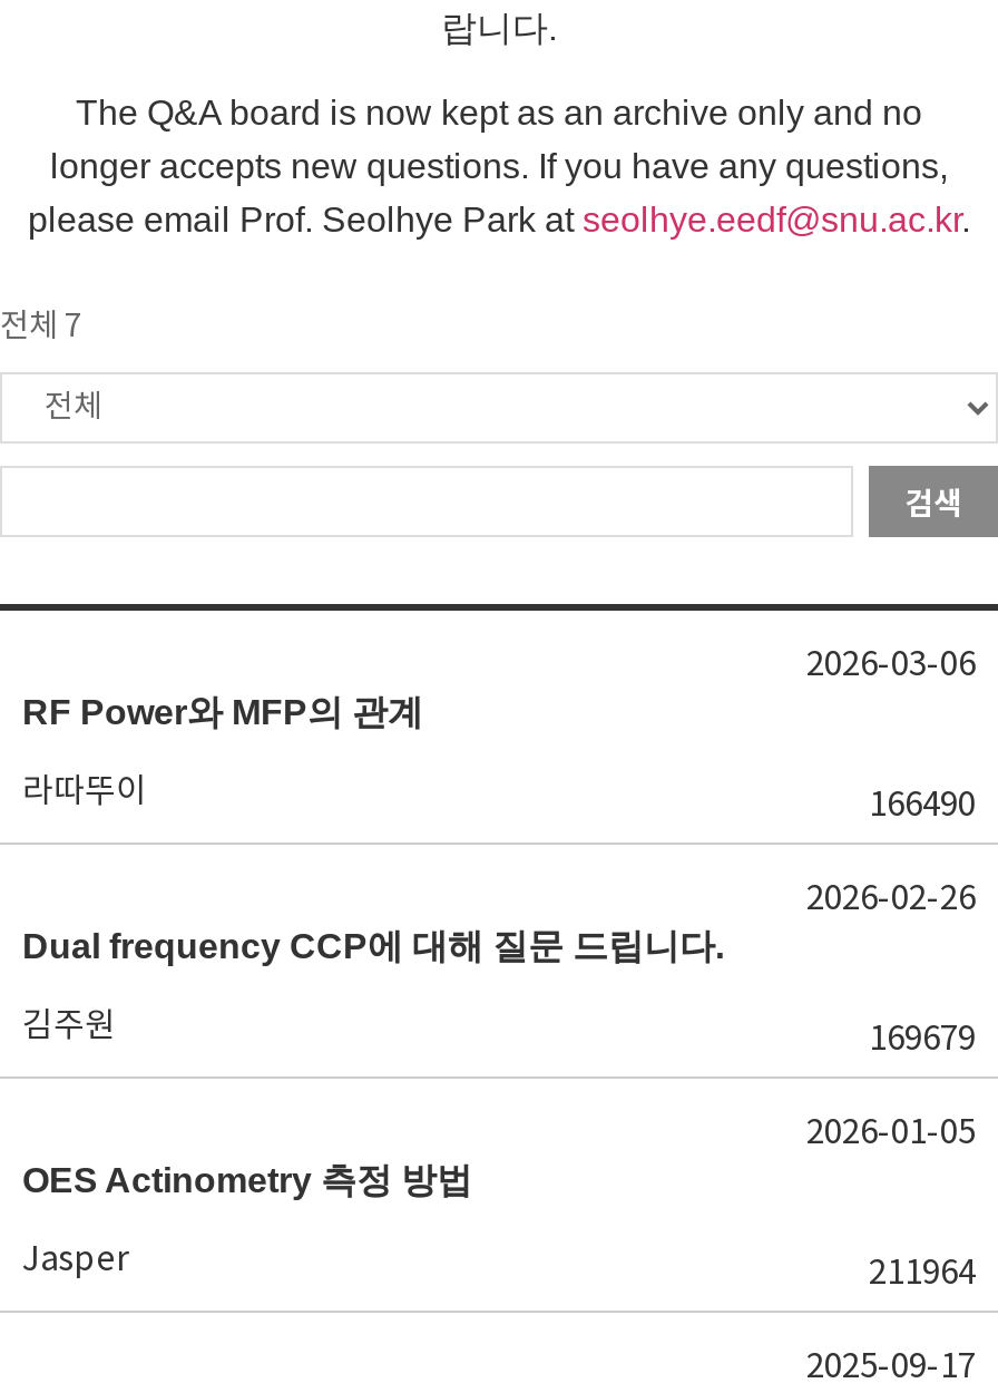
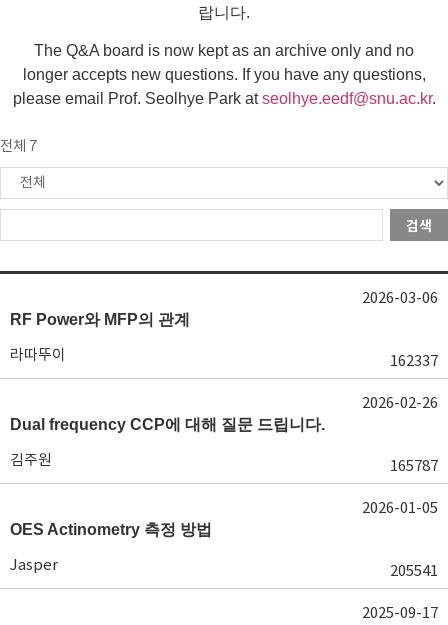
[869,782,976,824] 166490 -> [390,351,438,370] 162337
[869,1016,976,1058] 169679 -> [390,456,438,475] 165787
[869,1250,976,1292] 211964 -> [390,561,438,580] 205541

